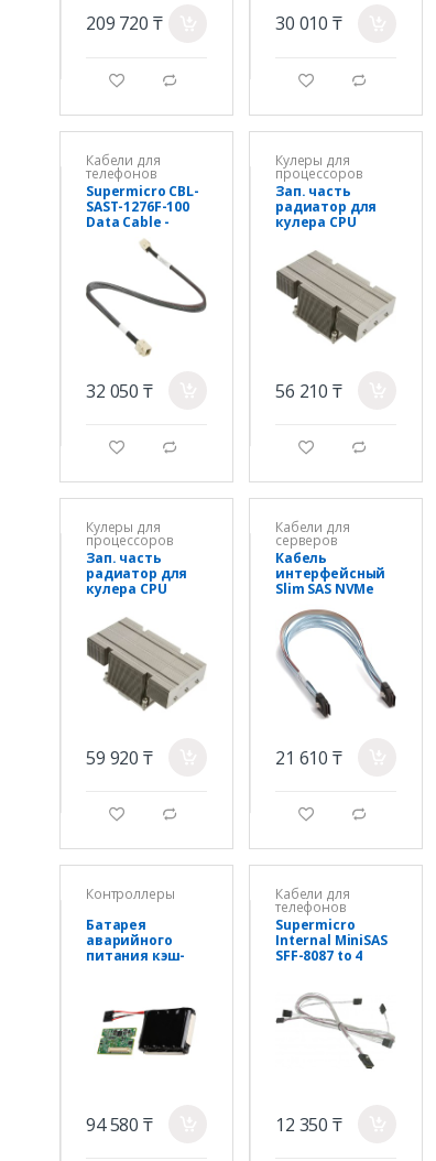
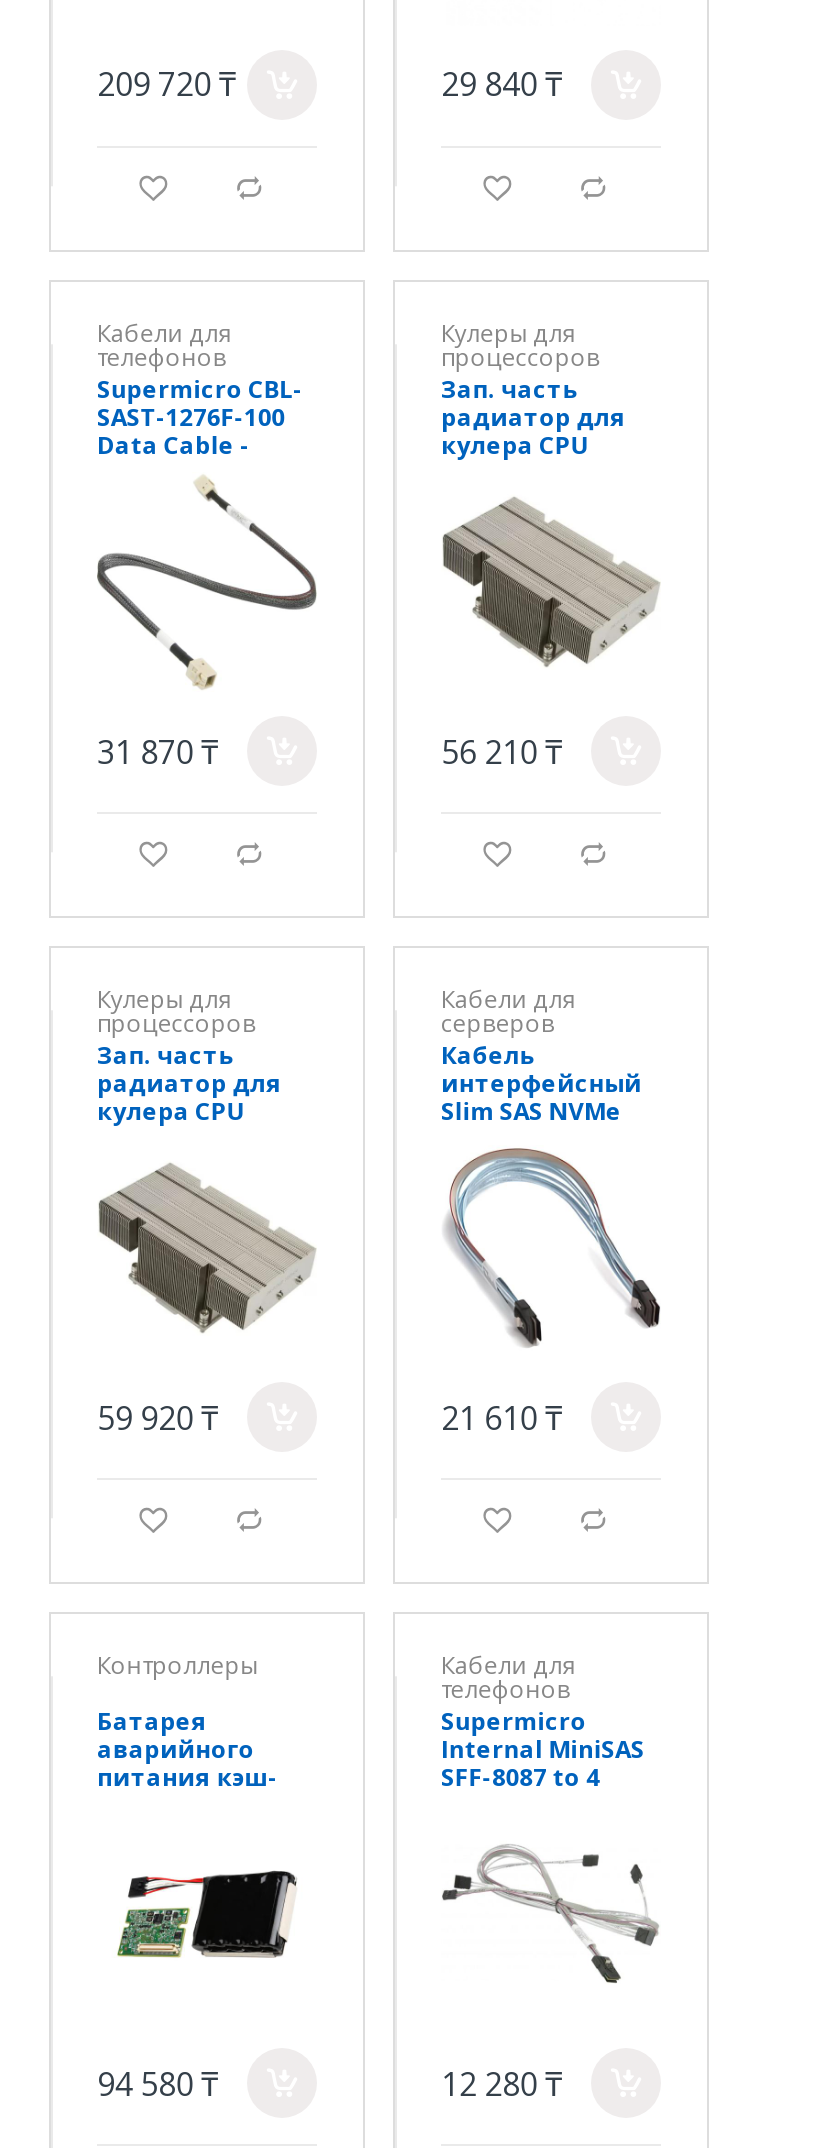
[275,11,342,36] 30 010 ₸ -> [441,63,563,107] 29 840 ₸
[86,378,153,403] 32 050 ₸ -> [97,729,219,773] 31 870 ₸
[275,1112,342,1137] 12 350 ₸ -> [441,2062,563,2106] 12 280 ₸

